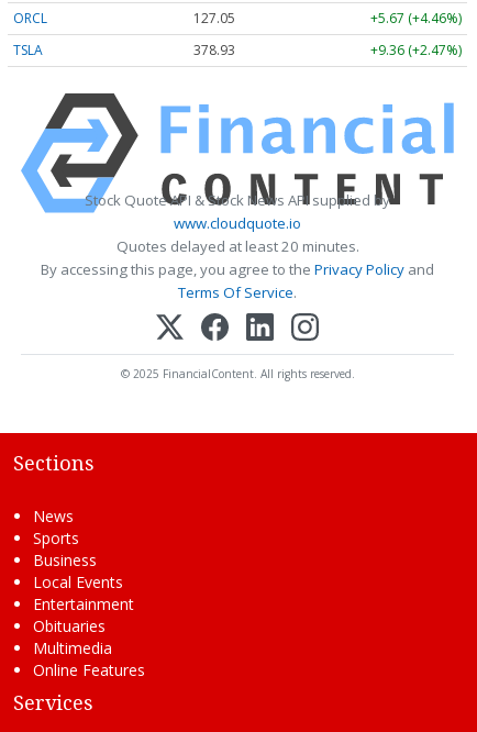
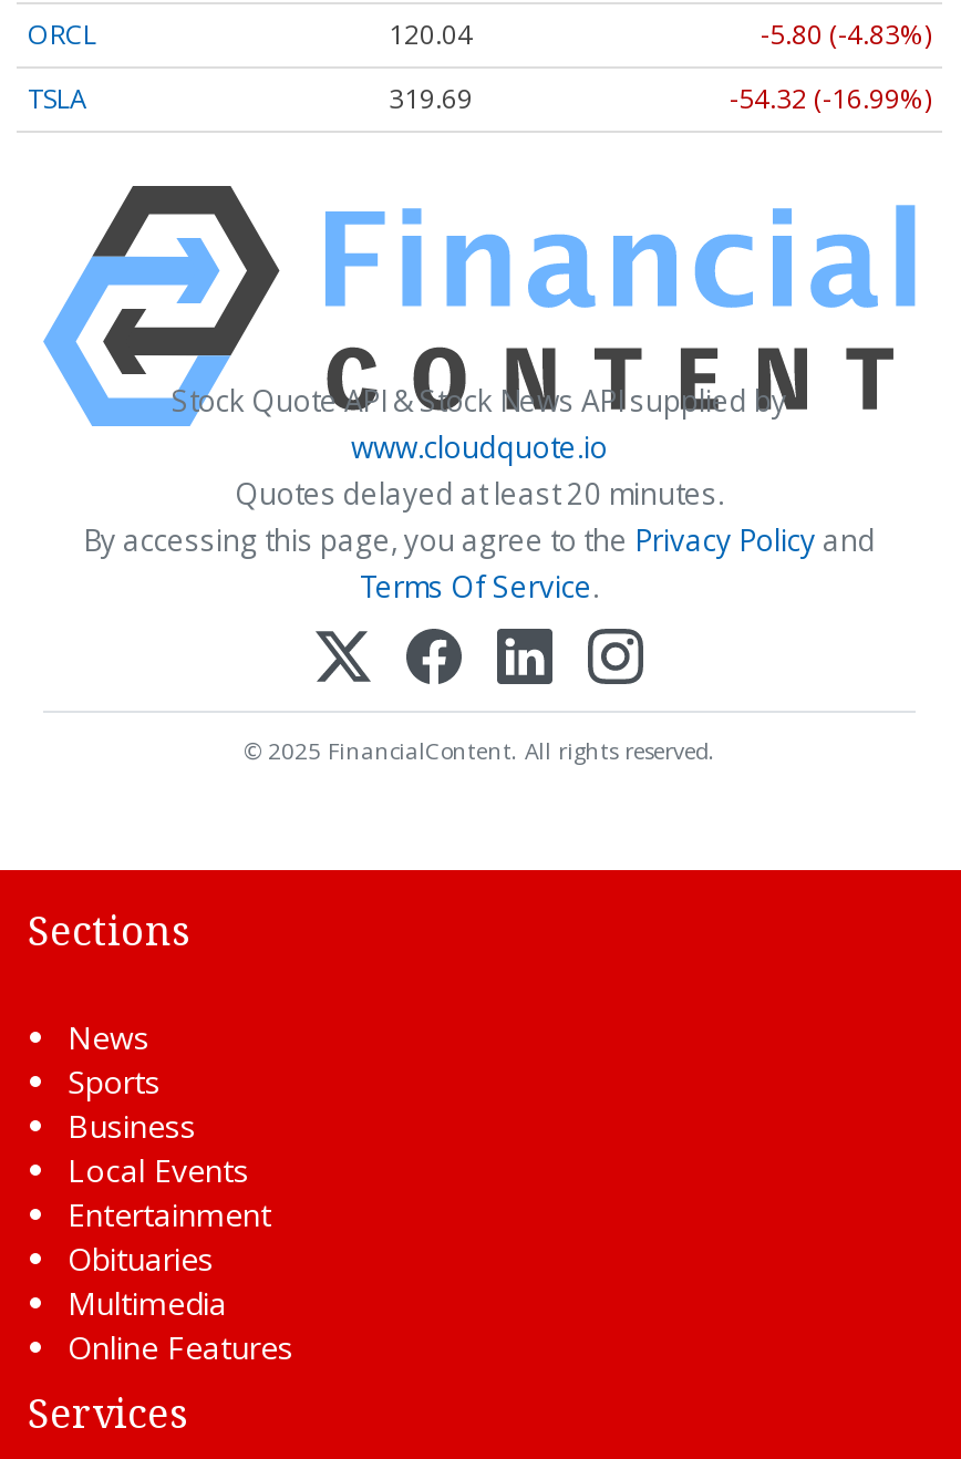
[193,9,235,28] 127.05 -> [389,16,473,54] 120.04
[370,9,462,28] +5.67 (+4.46%) -> [761,16,931,54] -5.80 (-4.83%)
[193,41,235,60] 378.93 -> [389,80,473,118] 319.69
[370,41,462,60] +9.36 (+2.47%) -> [730,80,931,118] -54.32 (-16.99%)

